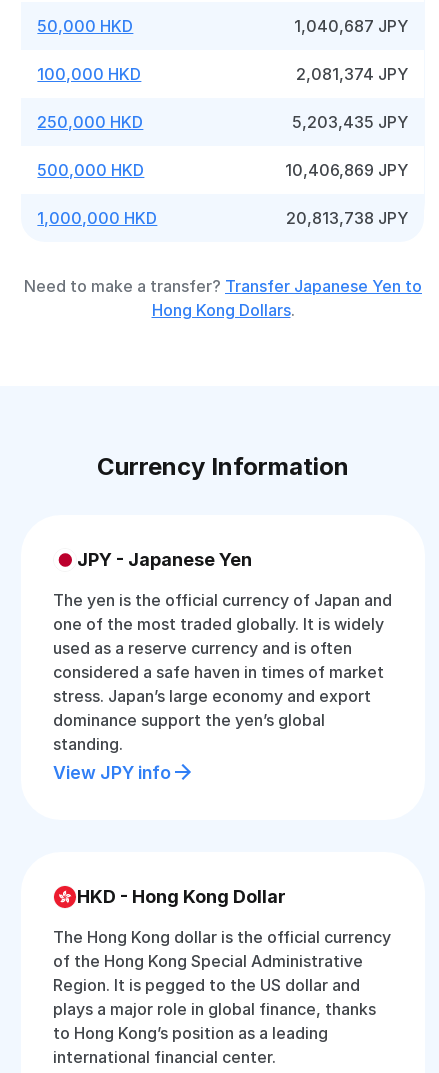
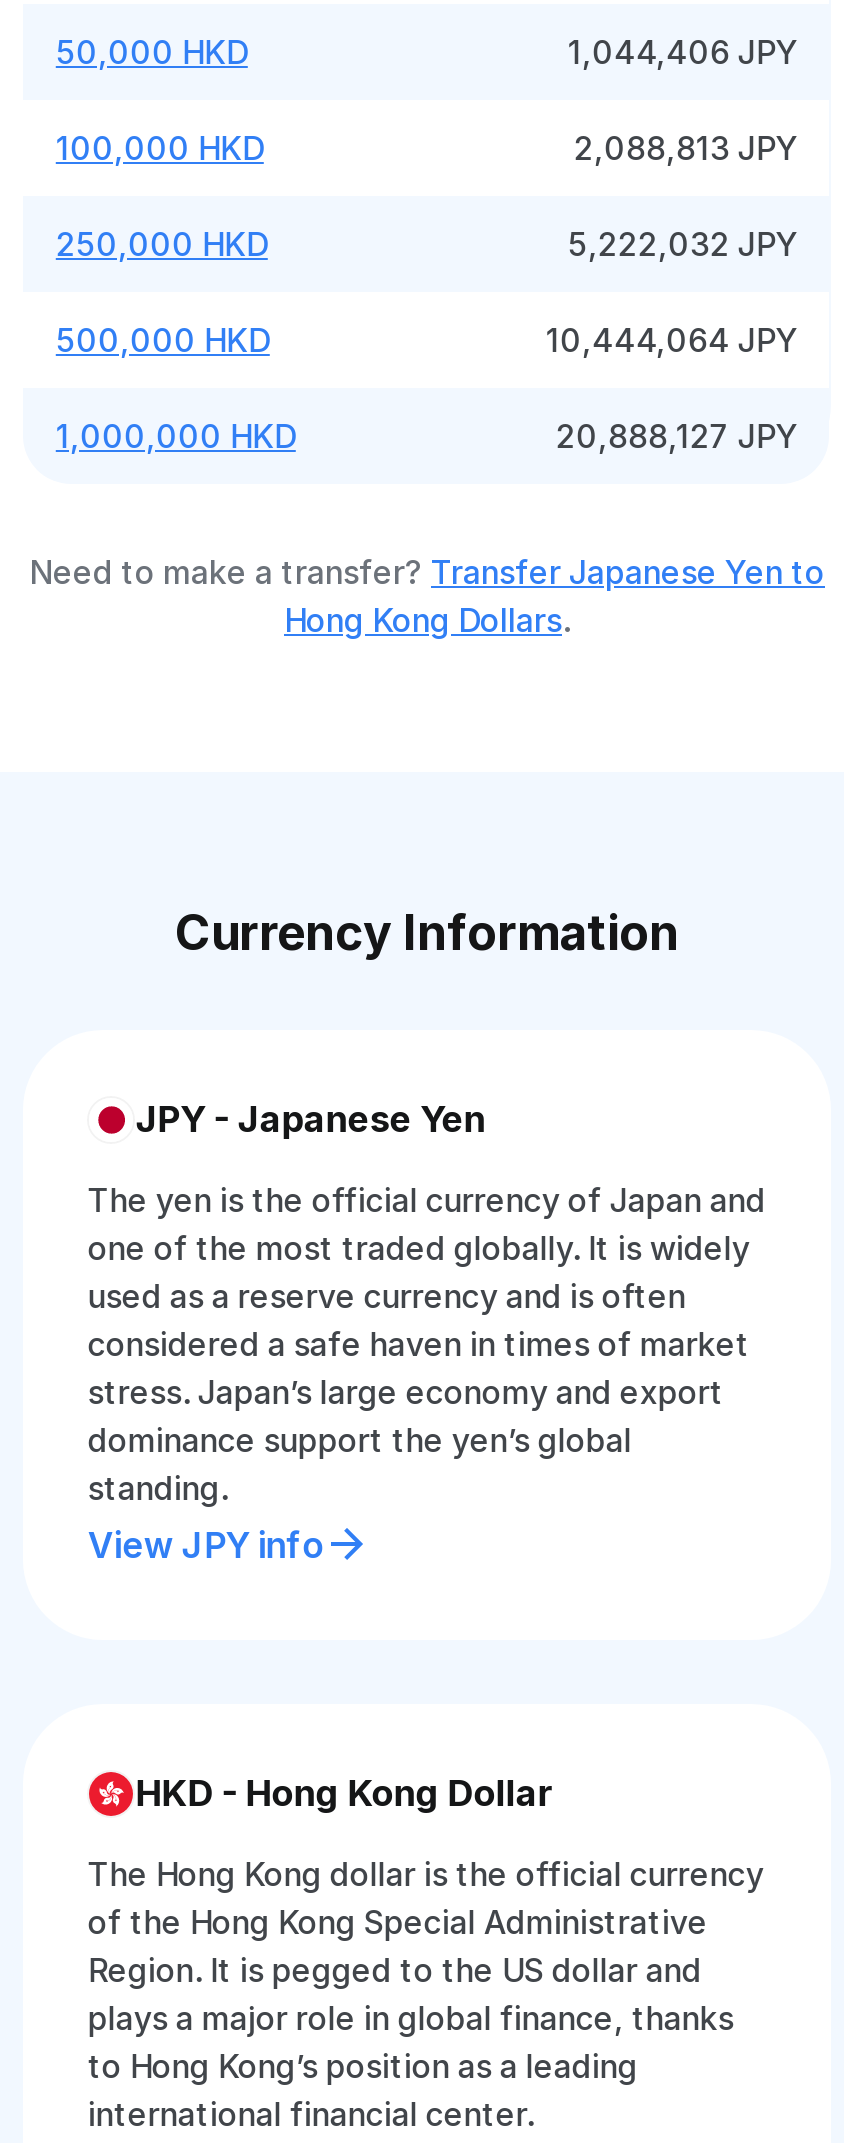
[294,16,408,36] 1,040,687 JPY -> [568,32,798,72] 1,044,406 JPY
[296,64,408,84] 2,081,374 JPY -> [574,128,798,168] 2,088,813 JPY
[292,112,408,132] 5,203,435 JPY -> [568,224,798,264] 5,222,032 JPY
[285,160,408,180] 10,406,869 JPY -> [546,320,798,360] 10,444,064 JPY
[286,208,408,228] 20,813,738 JPY -> [556,416,798,456] 20,888,127 JPY

